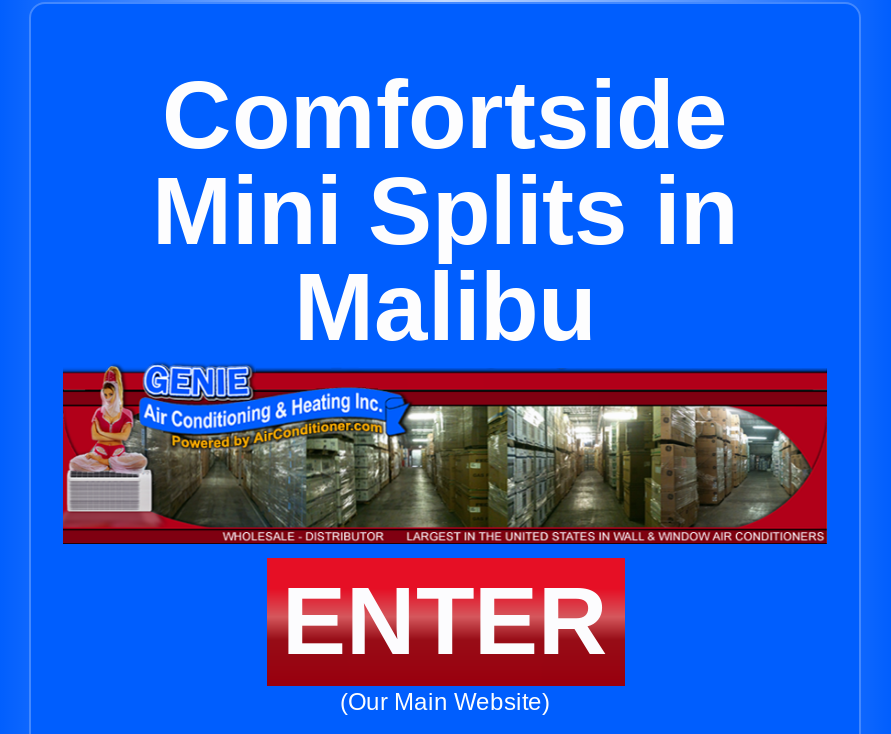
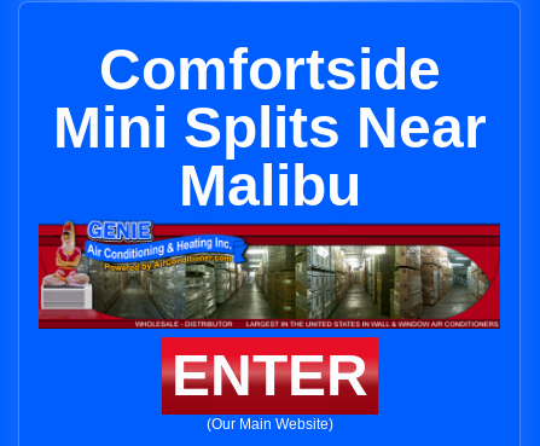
[152,158,738,264] Mini Splits in -> [53,95,486,160] Mini Splits Near

